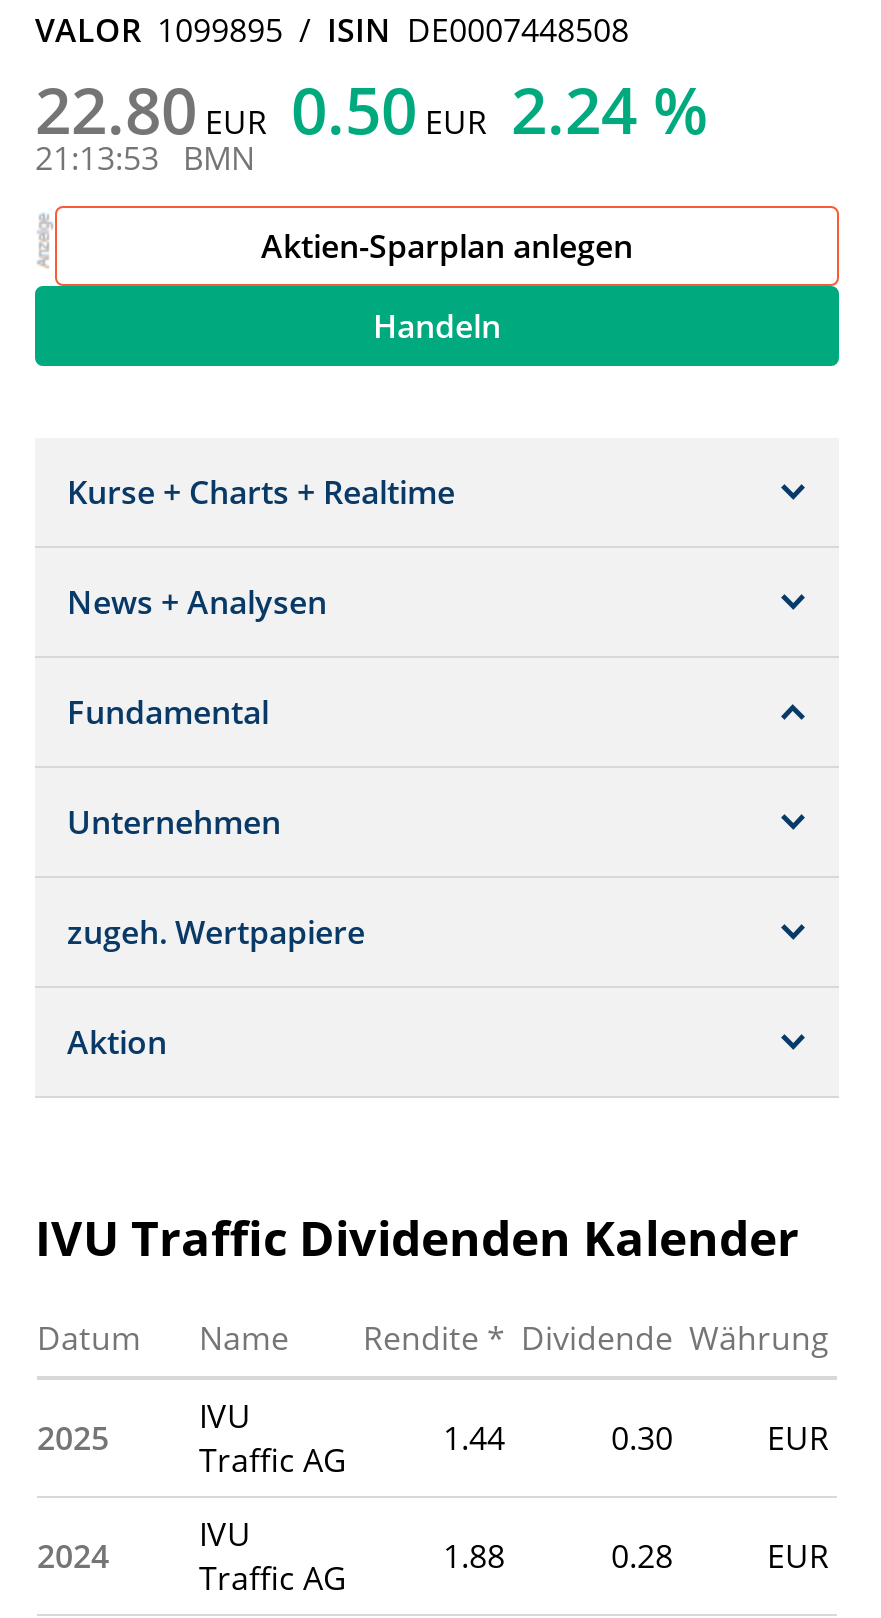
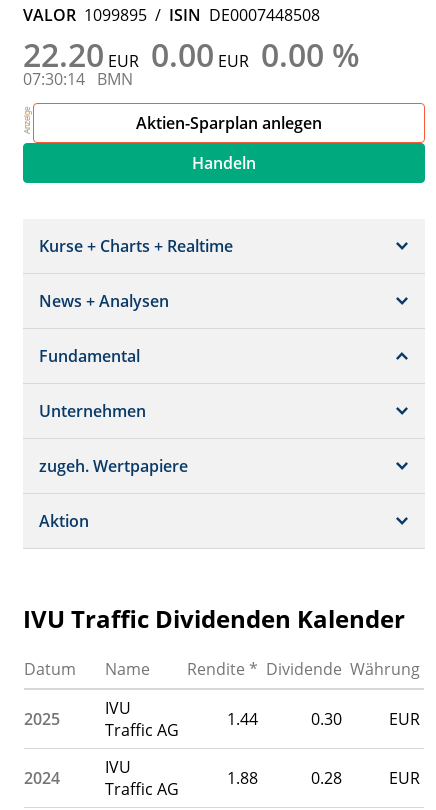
[35,66,709,152] 22.80 EUR 0.50 EUR 2.24 % -> [23,33,360,76] 22.20 EUR 0.00 EUR 0.00 %
[35,136,255,180] 21:13:53 BMN -> [23,68,133,90] 07:30:14 BMN

